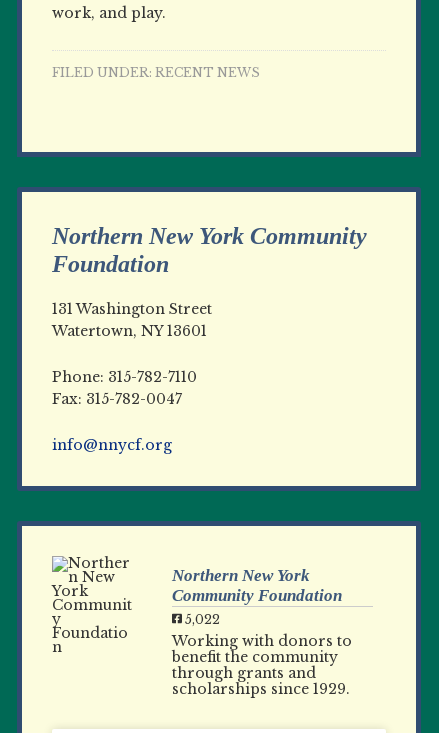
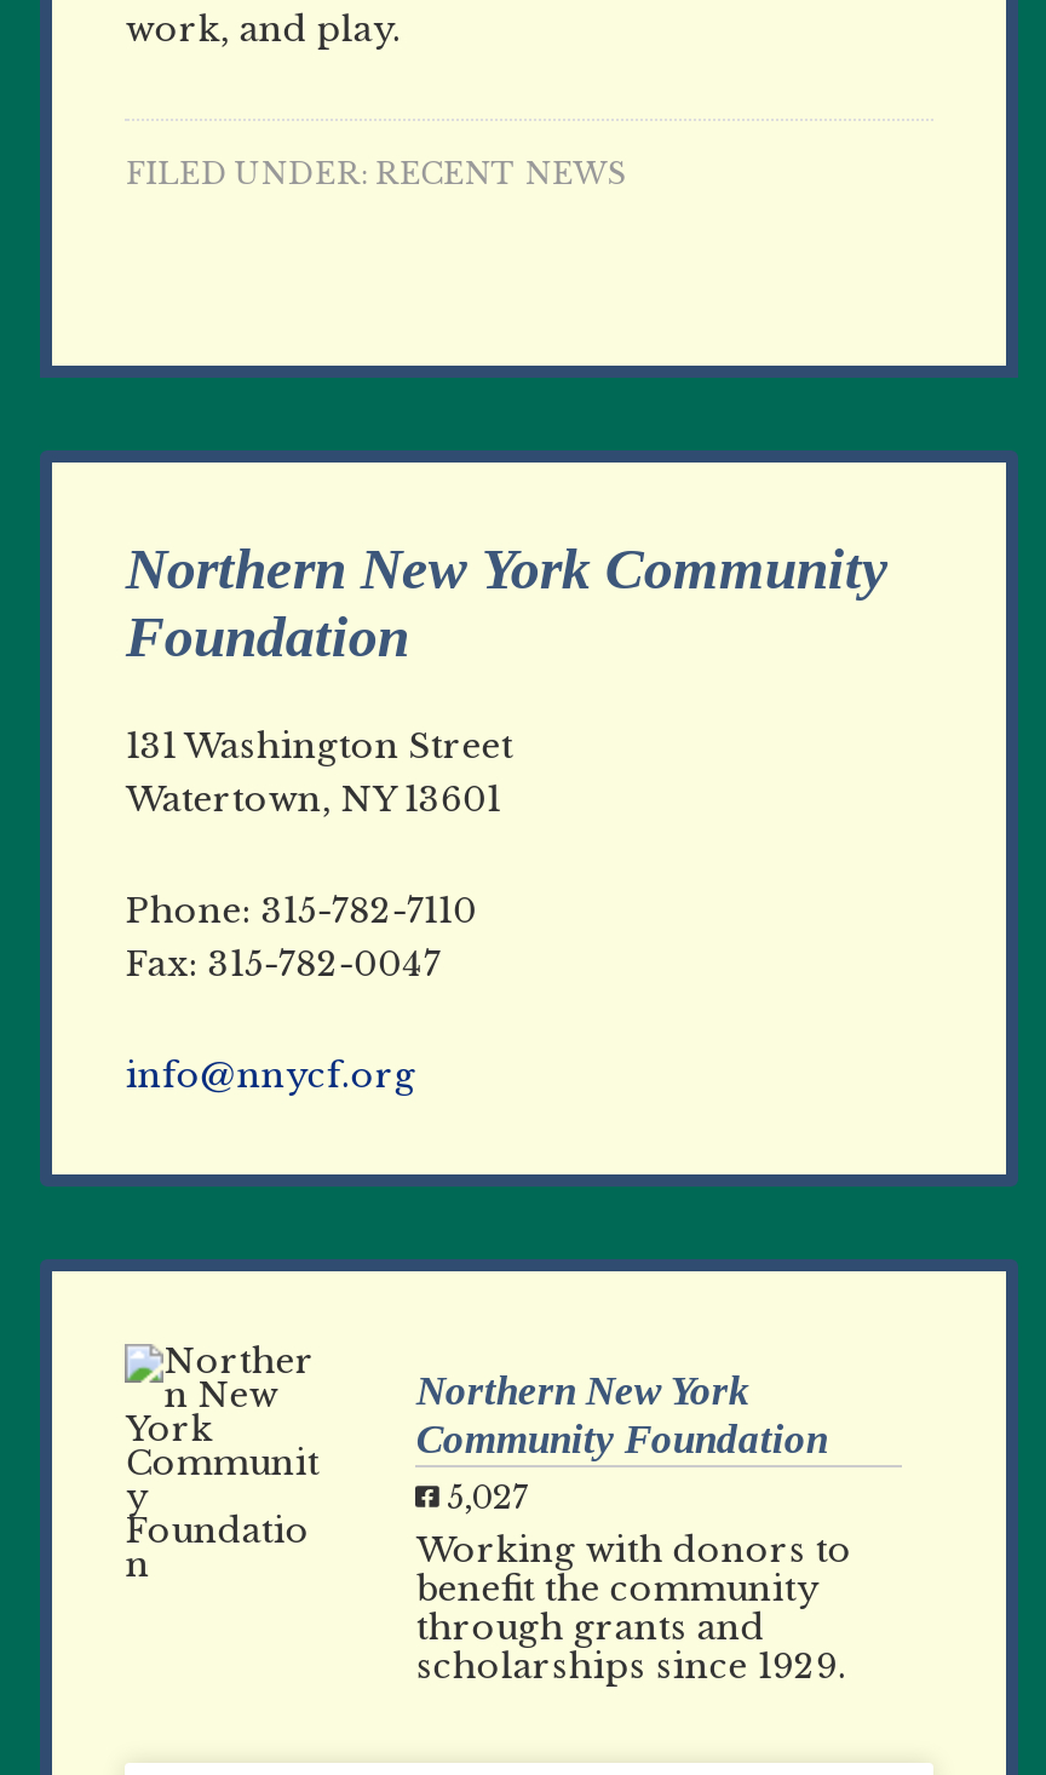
[185,611,220,626] 5,022 -> [447,1481,527,1517] 5,027

